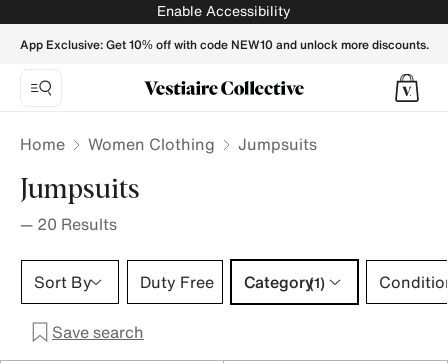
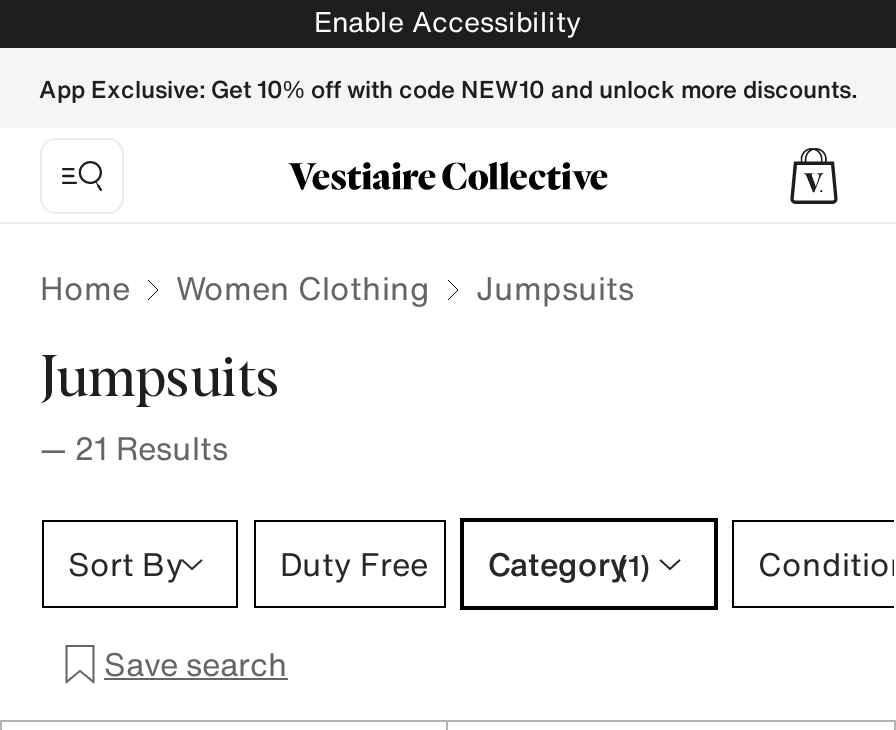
[20,212,117,236] — 20 Results -> [40,424,228,472] — 21 Results

